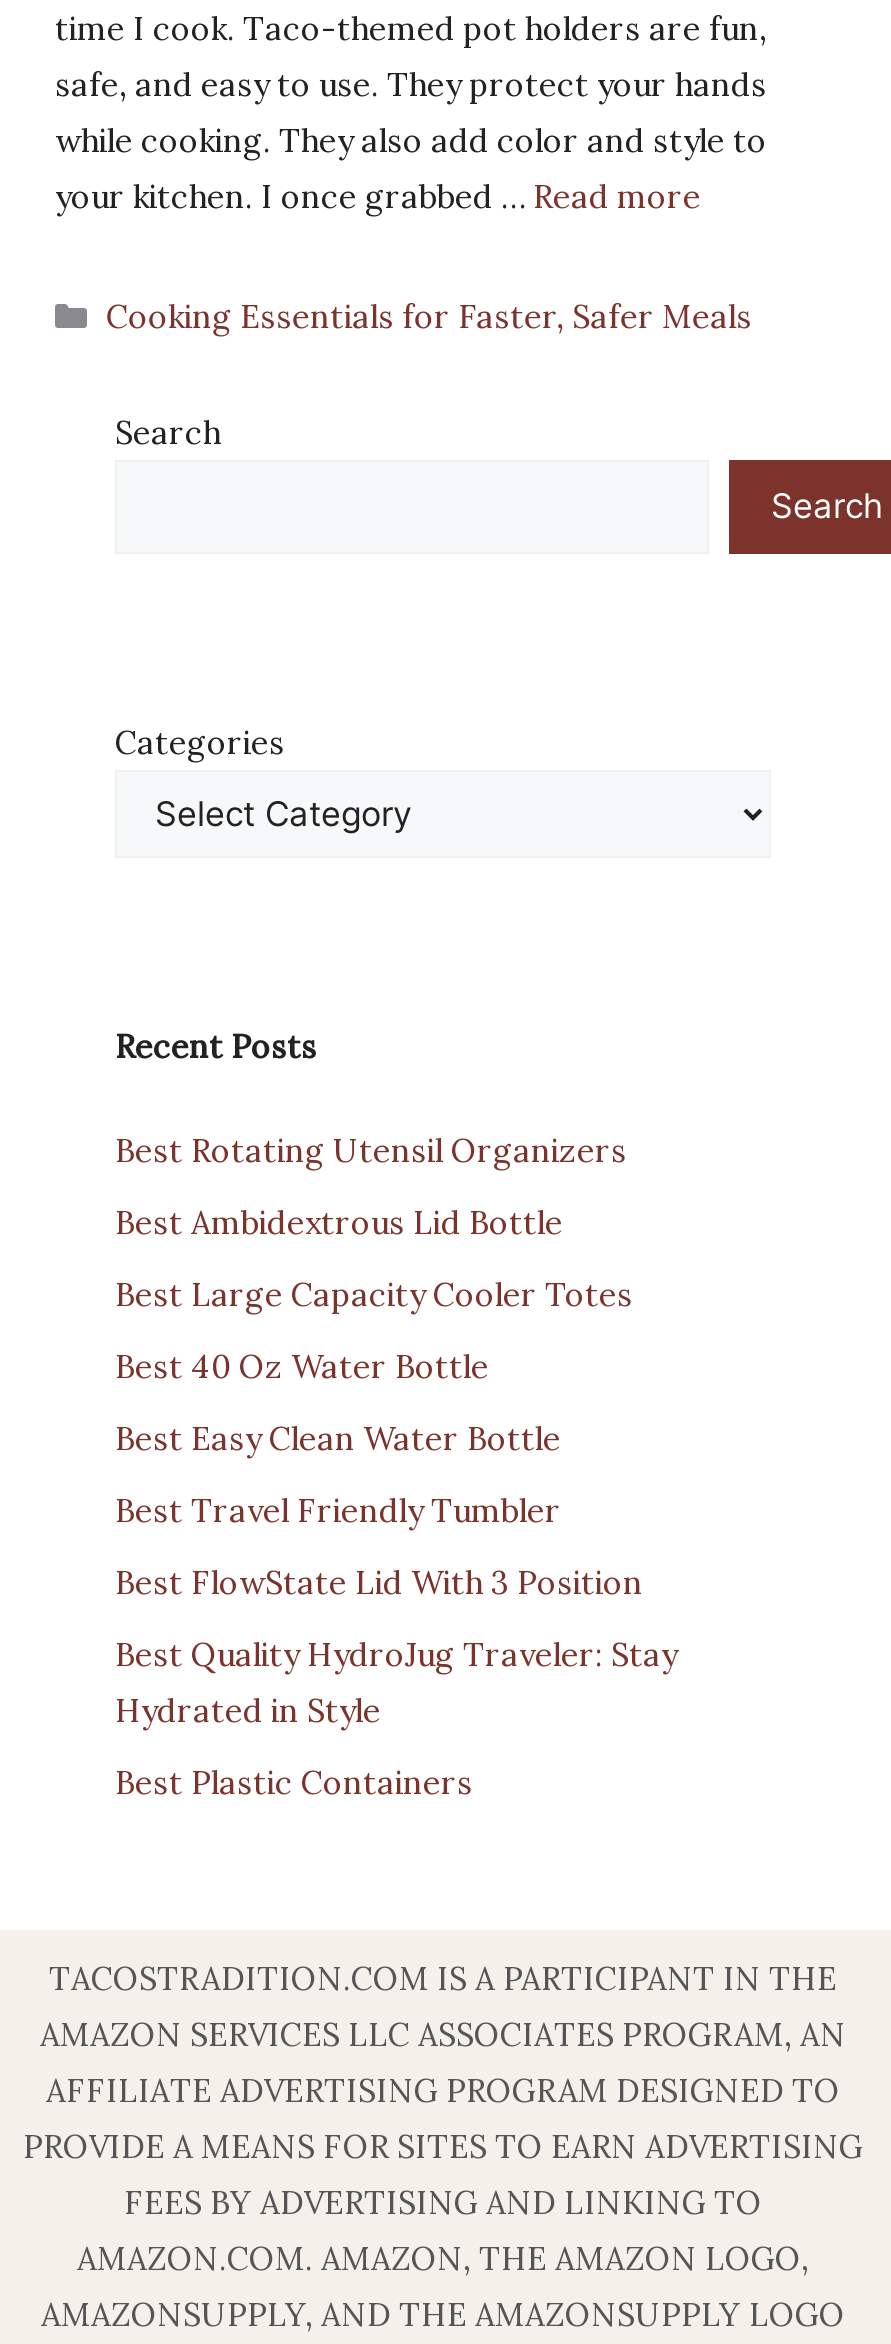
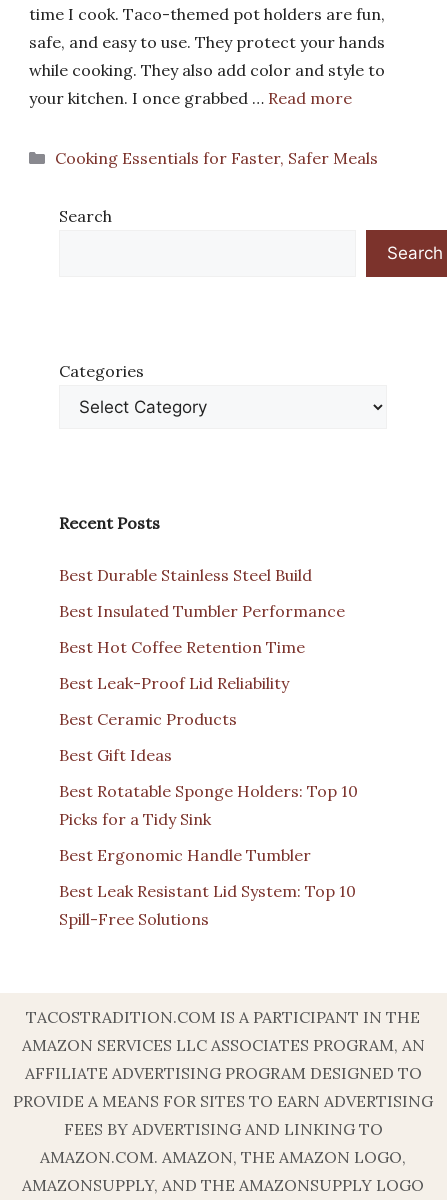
[115,1131,627,1171] Best Rotating Utensil Organizers -> [59,565,312,585] Best Durable Stainless Steel Build
[115,1203,563,1243] Best Ambidextrous Lid Bottle -> [59,601,345,621] Best Insulated Tumbler Performance
[115,1275,633,1315] Best Large Capacity Cooler Totes -> [59,637,305,657] Best Hot Coffee Retention Time
[115,1347,489,1387] Best 40 Oz Water Bottle -> [59,673,289,693] Best Leak-Proof Lid Reliability
[115,1419,561,1459] Best Easy Clean Water Bottle -> [59,709,237,729] Best Ceramic Products
[115,1491,561,1531] Best Travel Friendly Tumbler -> [59,745,172,765] Best Gift Ideas
[115,1563,643,1603] Best FlowState Lid With 3 Position -> [59,781,358,829] Best Rotatable Sponge Holders: Top 10 | Picks for a Tidy Sink
[115,1635,677,1731] Best Quality HydroJug Traveler: Stay | Hydrated in Style -> [59,845,311,865] Best Ergonomic Handle Tumbler
[115,1763,473,1803] Best Plastic Containers -> [59,881,356,929] Best Leak Resistant Lid System: Top 10 | Spill-Free Solutions

